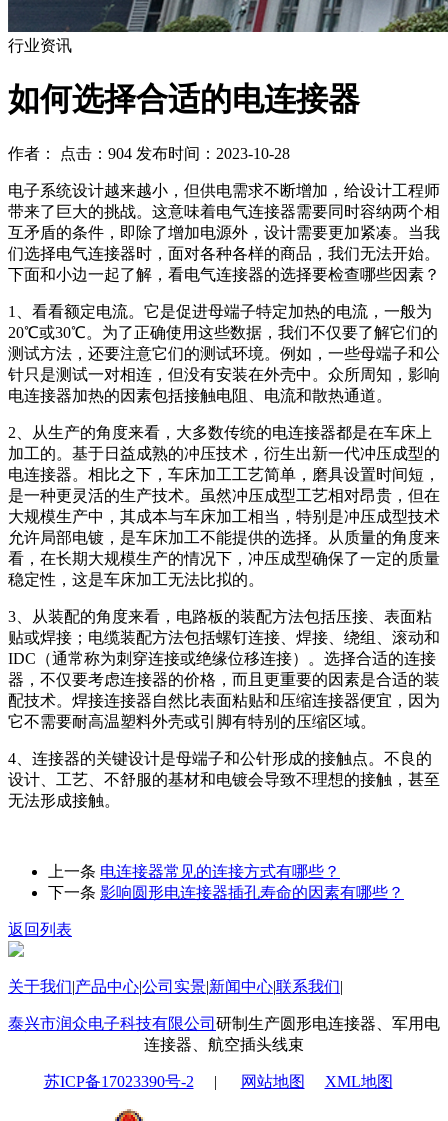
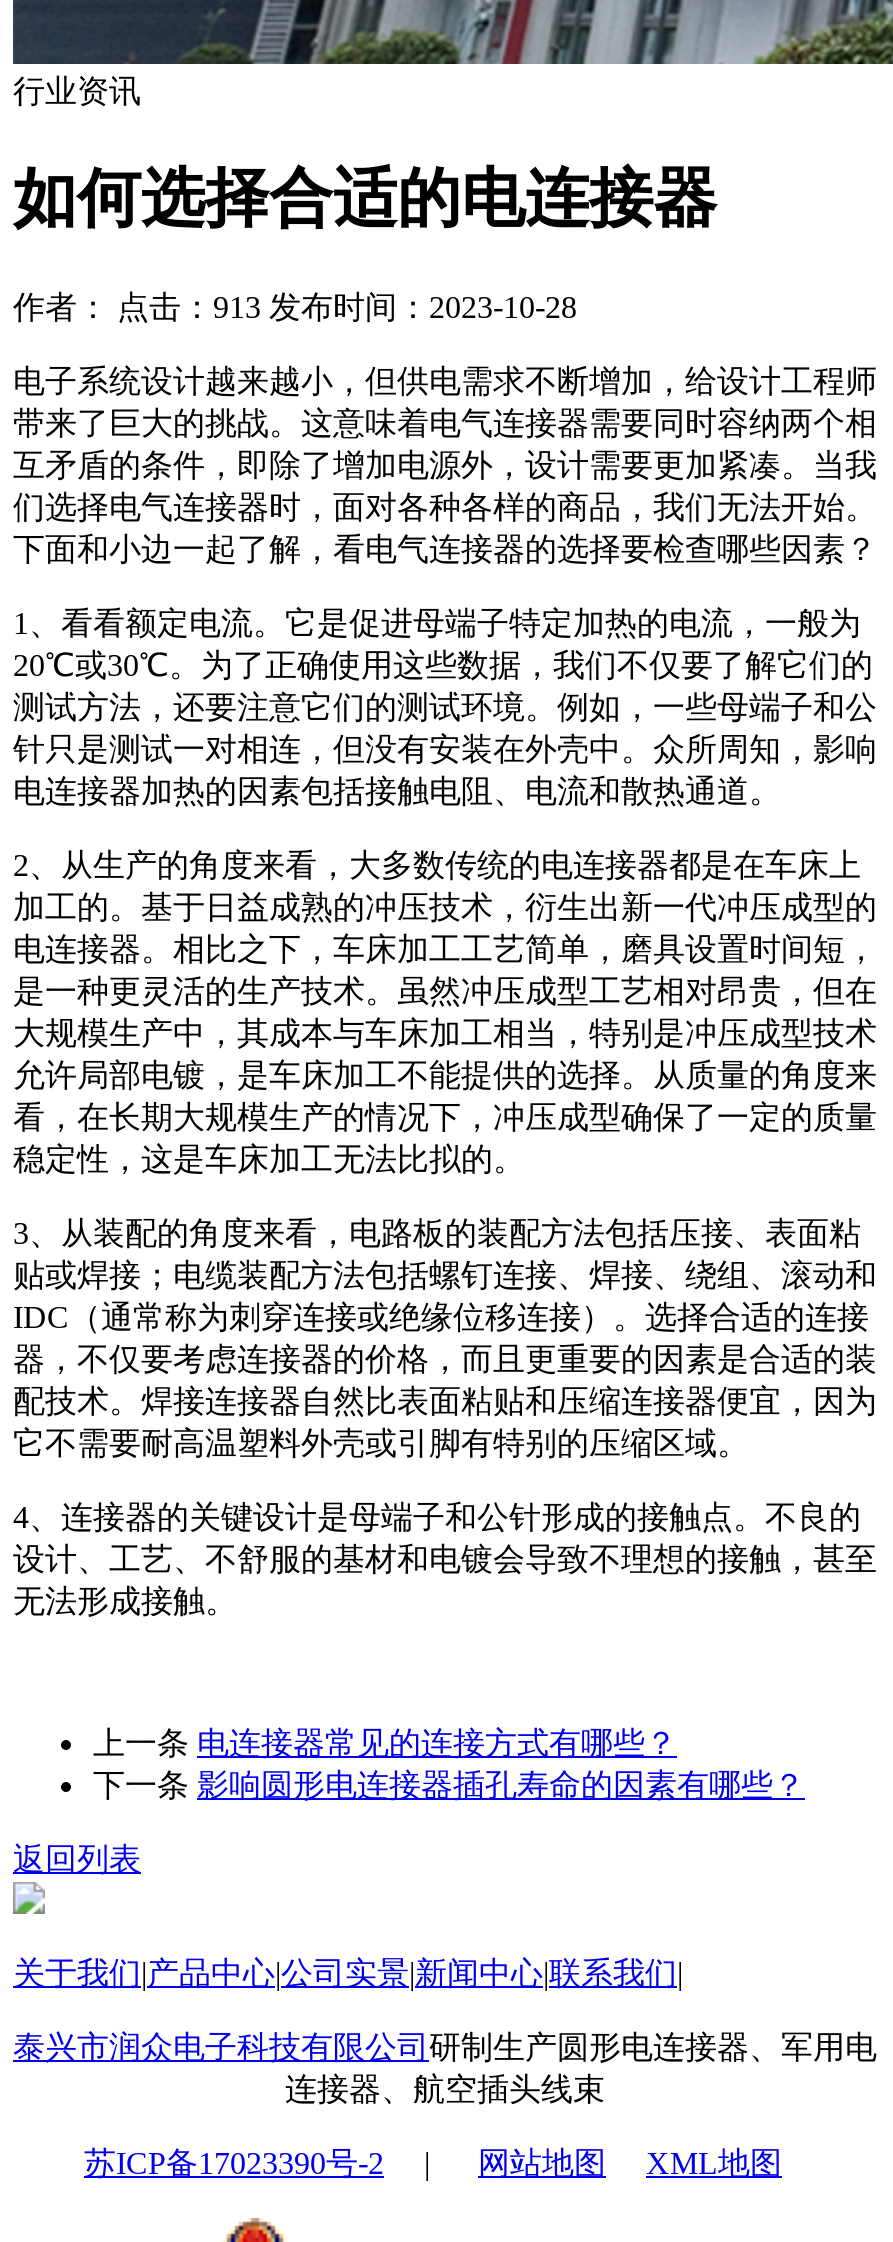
[8,145,290,162] 作者： 点击：904 发布时间：2023-10-28 -> [13,290,577,324] 作者： 点击：913 发布时间：2023-10-28

